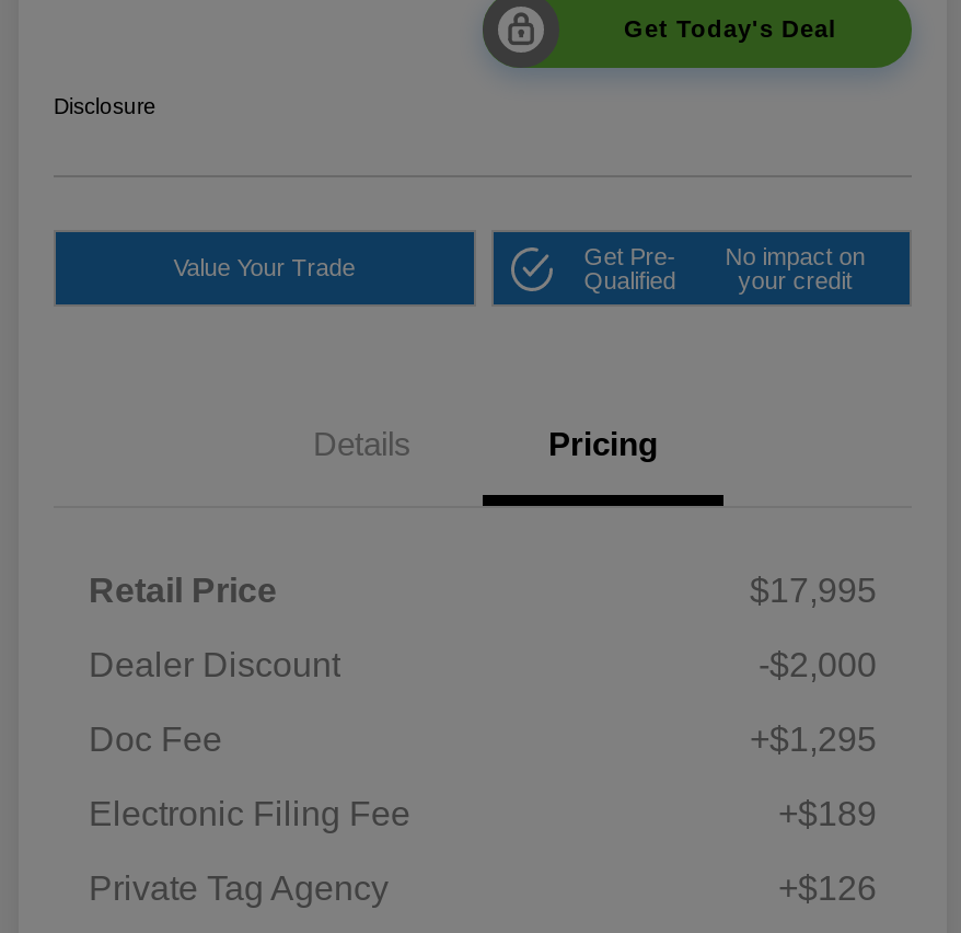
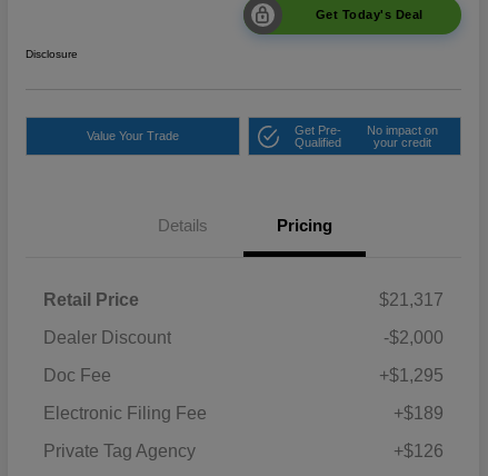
[750,573,877,610] $17,995 -> [379,291,444,310] $21,317

